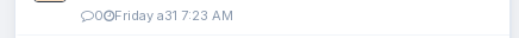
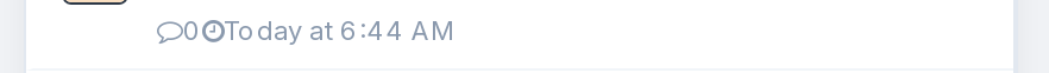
[94,7,233,24] 0 Friday a31 7:23 AM -> [183,14,454,47] 0 Today at 6:44 AM

